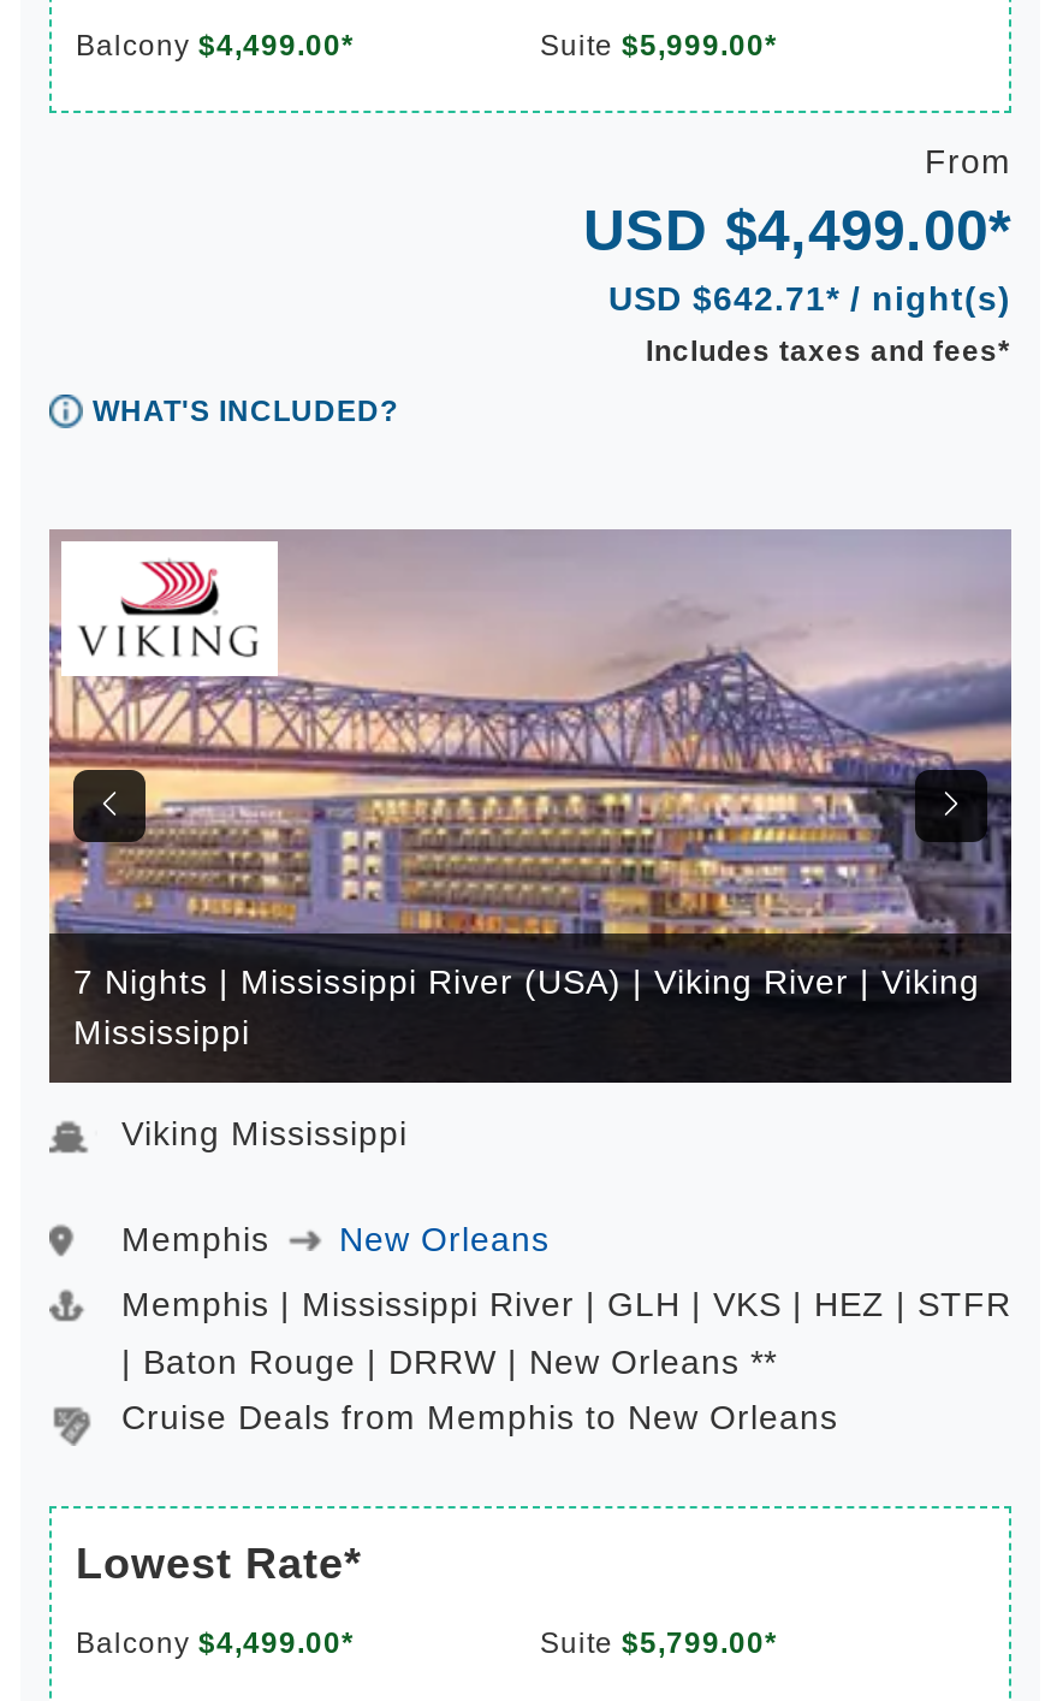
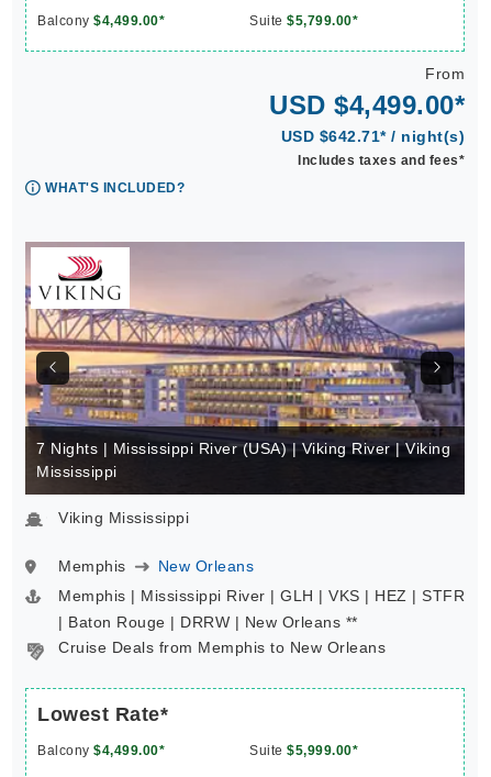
[540,29,778,63] Suite $5,999.00* -> [249,13,358,29] Suite $5,799.00*
[540,1626,778,1660] Suite $5,799.00* -> [249,743,358,758] Suite $5,999.00*

